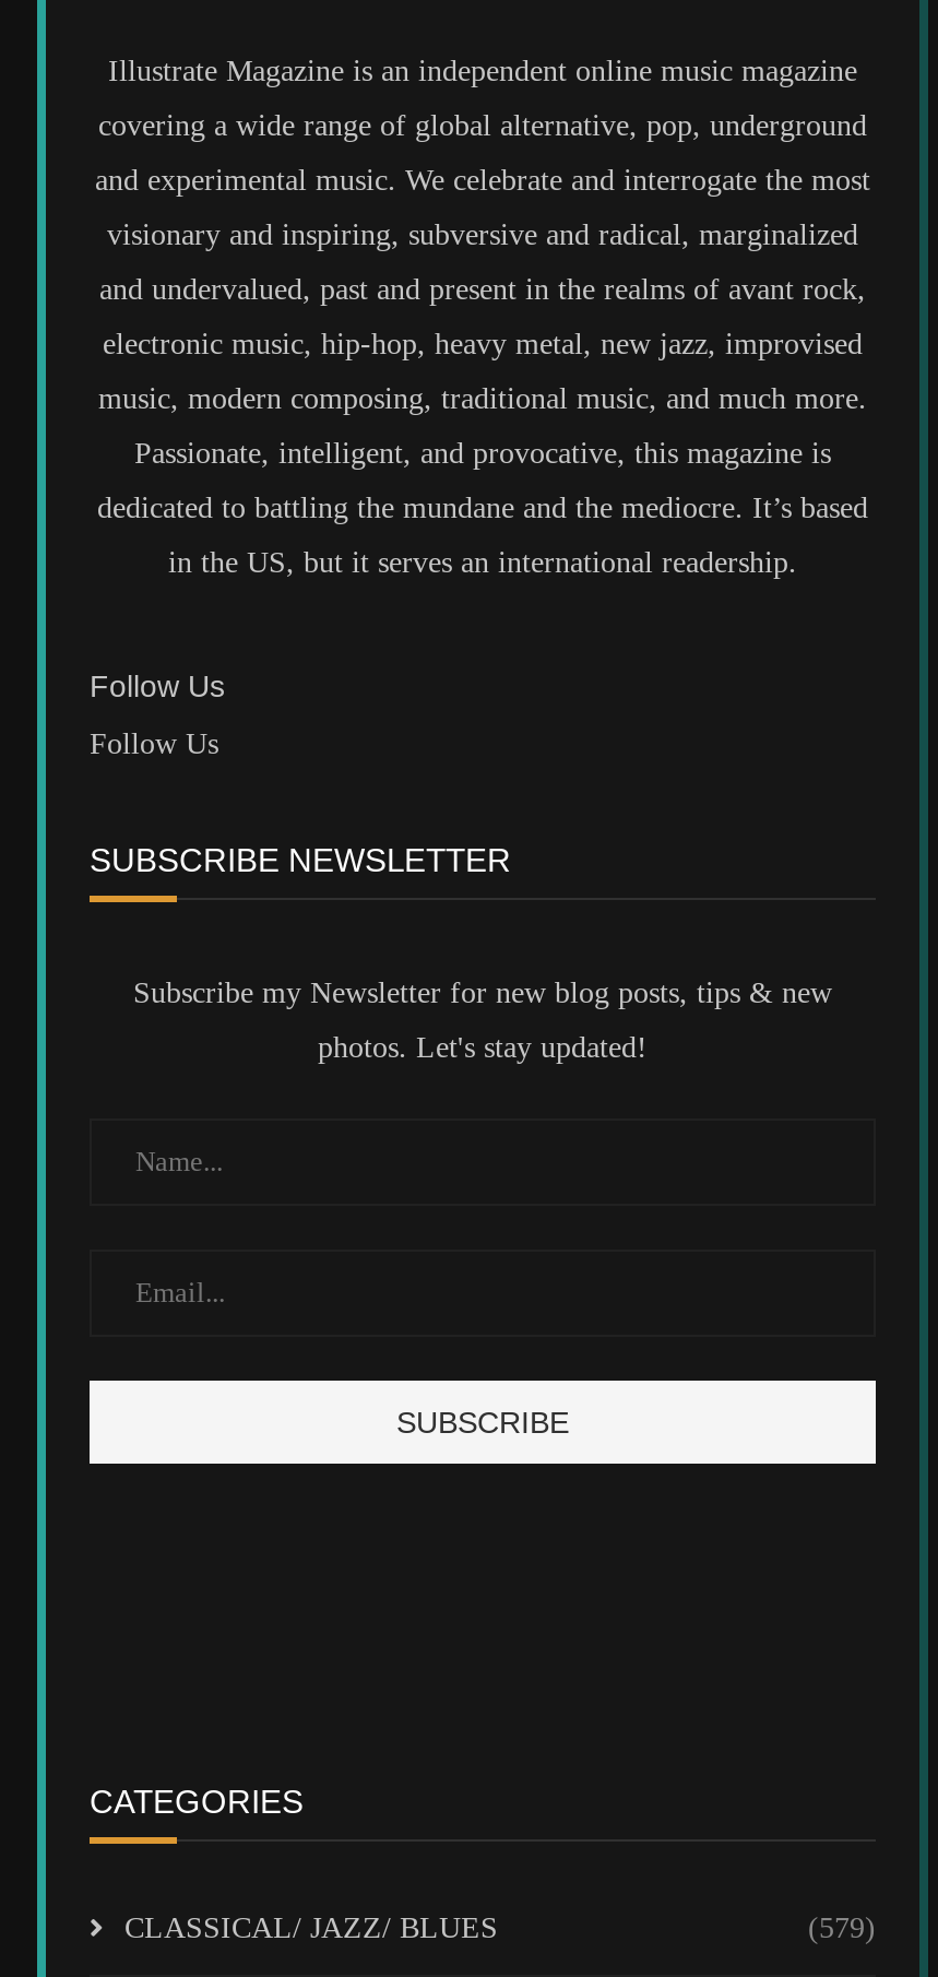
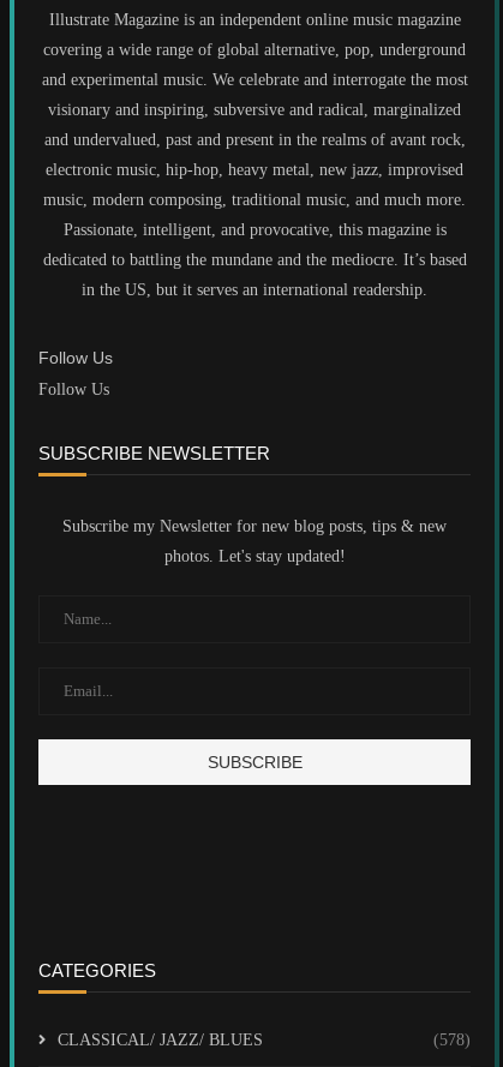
[808,1910,876,1943] (579) -> [433,1030,471,1048] (578)

